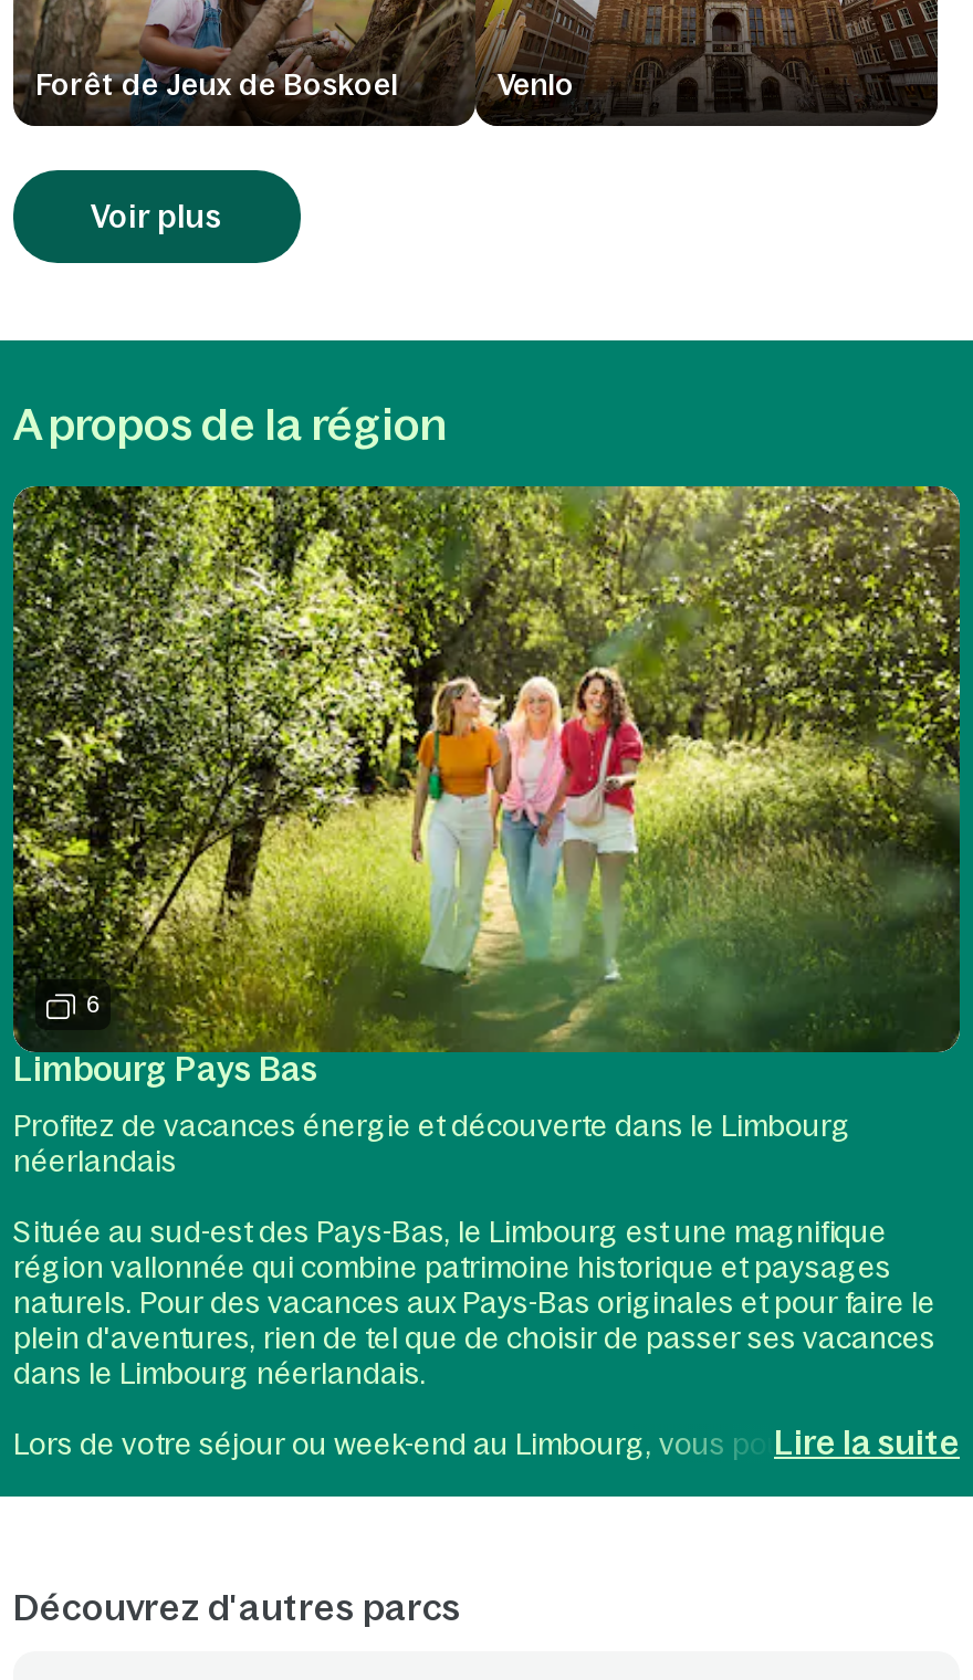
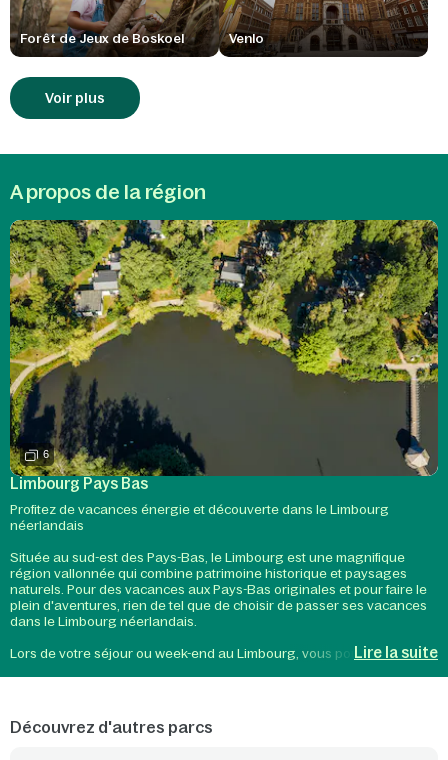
[11,484,962,1054] [image] -> [9,219,439,477] [image]

